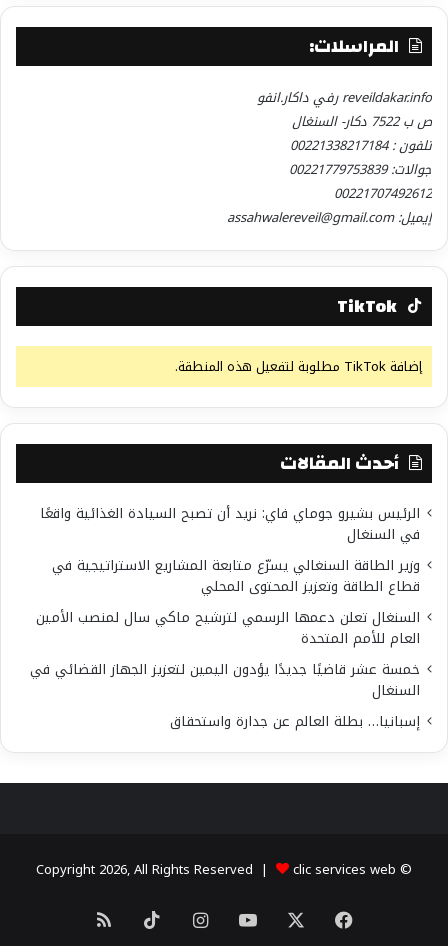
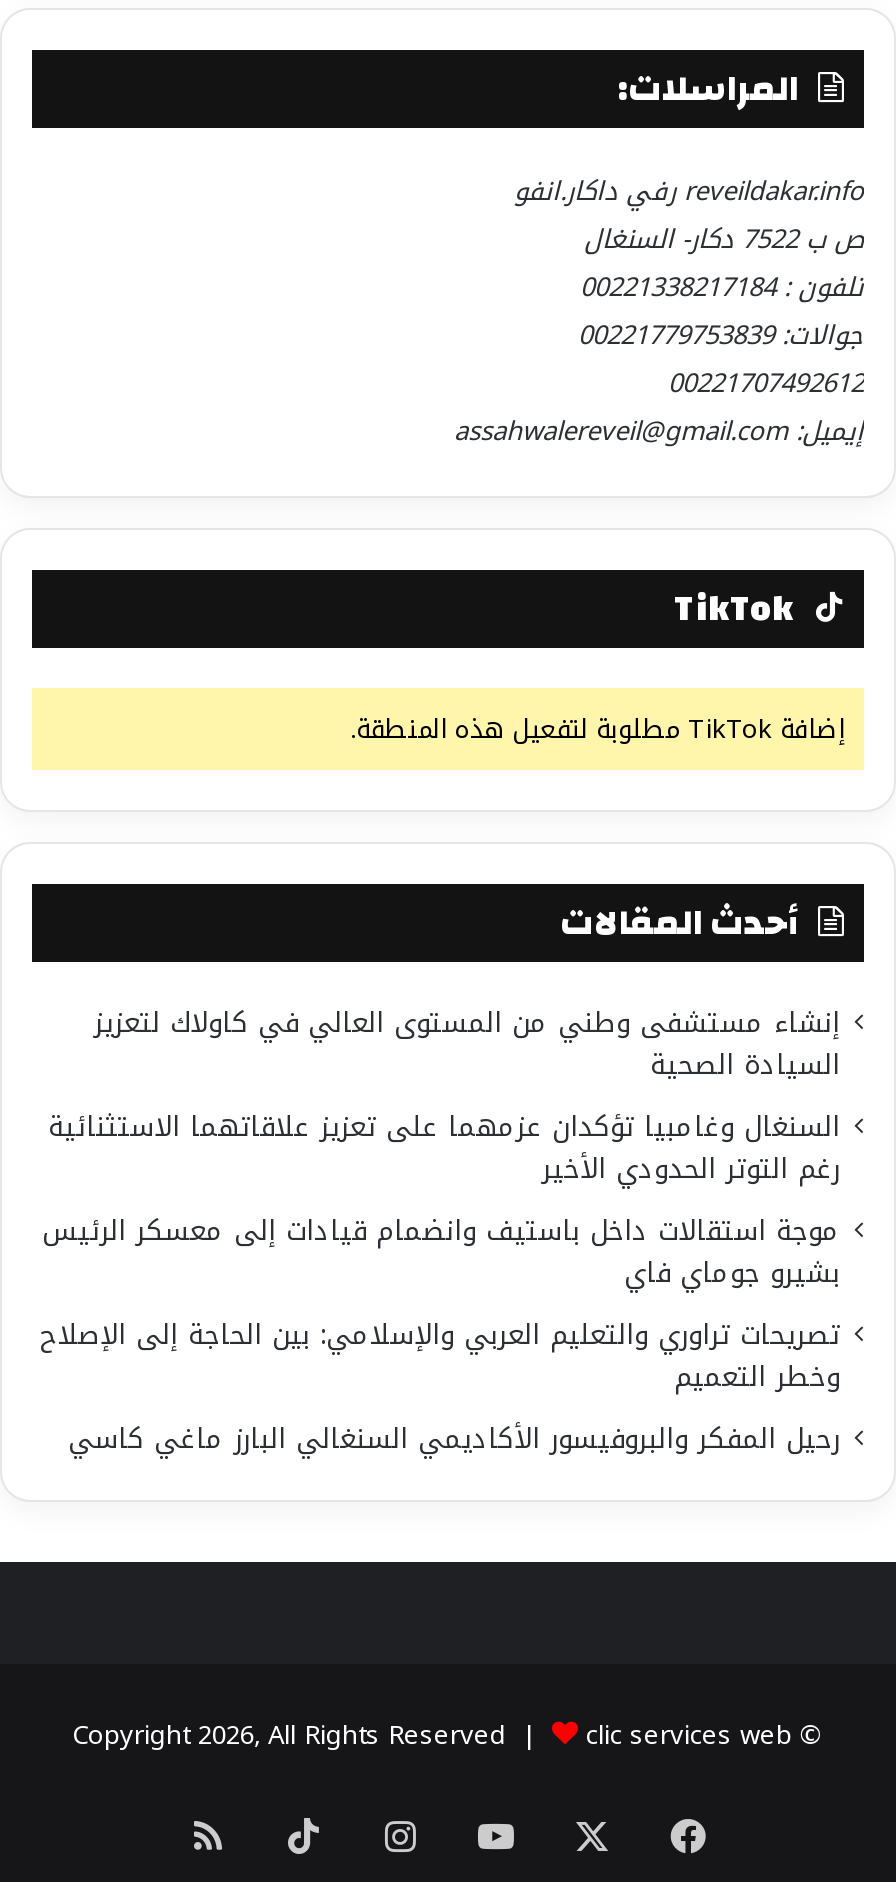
[30,500,420,733] الرئيس بشيرو جوماي فاي: نريد أن تصبح السيادة الغذائية واقعًا | في السنغال | وزير الطاقة السنغالي يسرّع متابعة المشاريع الاستراتيجية في | قطاع الطاقة وتعزيز المحتوى المحلي | السنغال تعلن دعمها الرسمي لترشيح ماكي سال لمنصب الأمين | العام للأمم المتحدة | خمسة عشر قاضيًا جديدًا يؤدون اليمين لتعزيز الجهاز القضائي في | السنغال | إسبانيا… بطلة العالم عن جدارة واستحقاق -> [40,999,840,1465] إنشاء مستشفى وطني من المستوى العالي في كاولاك لتعزيز | السيادة الصحية | السنغال وغامبيا تؤكدان عزمهما على تعزيز علاقاتهما الاستثنائية | رغم التوتر الحدودي الأخير | موجة استقالات داخل باستيف وانضمام قيادات إلى معسكر الرئيس | بشيرو جوماي فاي | تصريحات تراوري والتعليم العربي والإسلامي: بين الحاجة إلى الإصلاح | وخطر التعميم | رحيل المفكر والبروفيسور الأكاديمي السنغالي البارز ماغي كاسي

